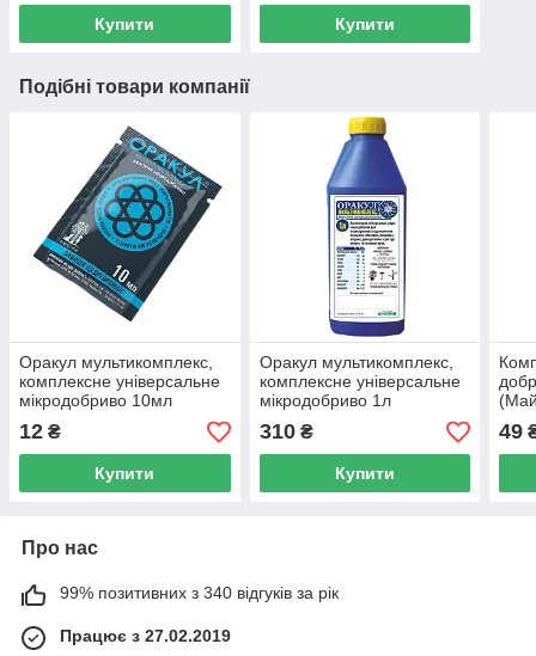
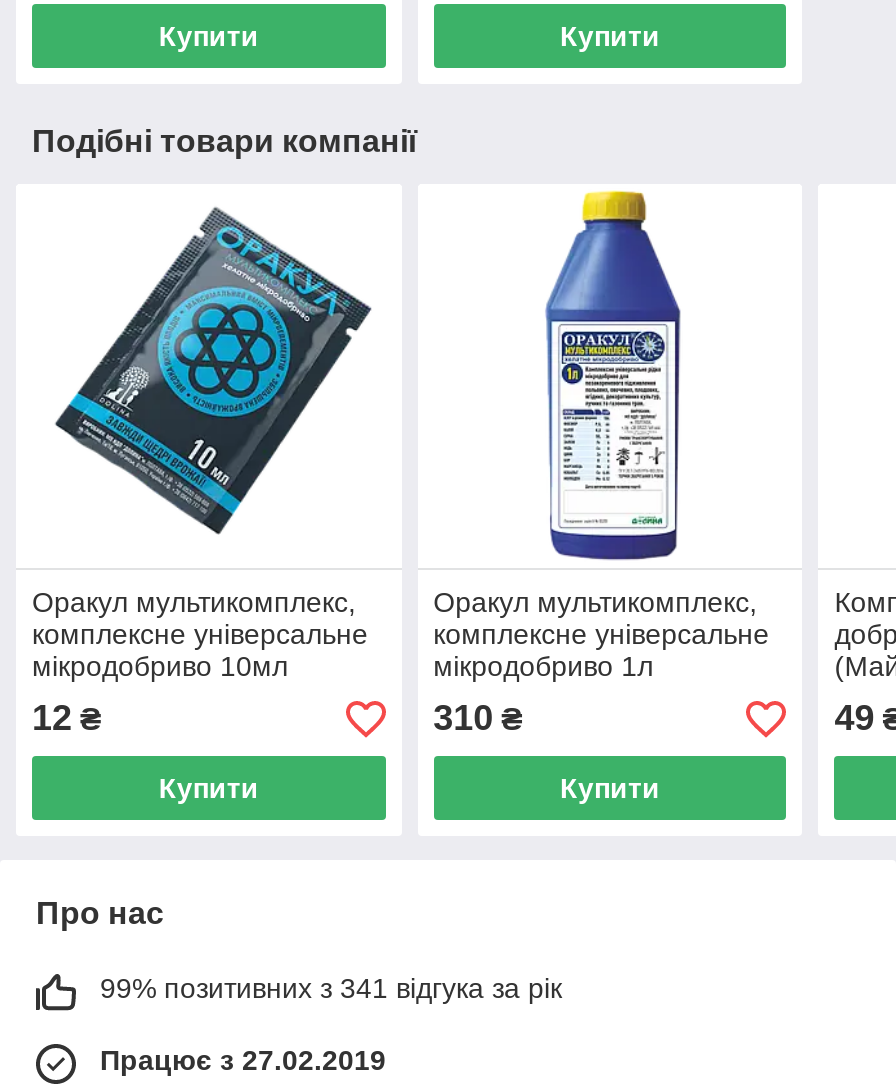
[60,584,339,603] 99% позитивних з 340 відгуків за рік -> [100,973,562,1005] 99% позитивних з 341 відгука за рік

